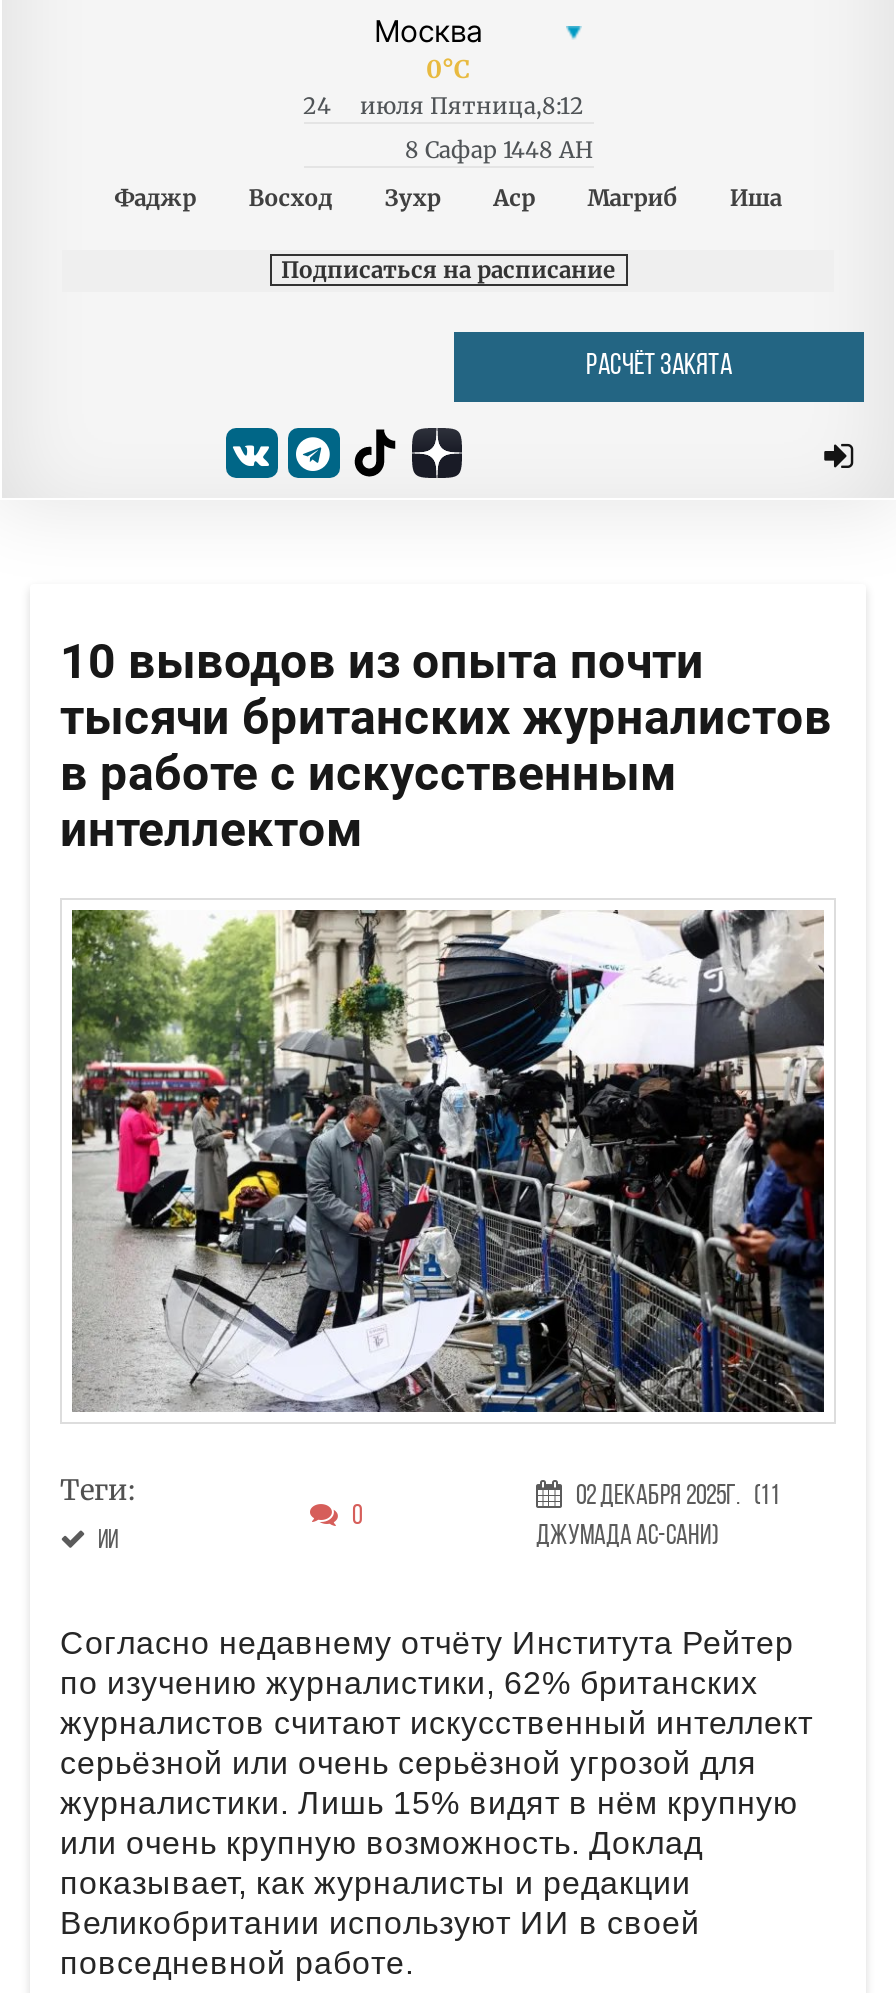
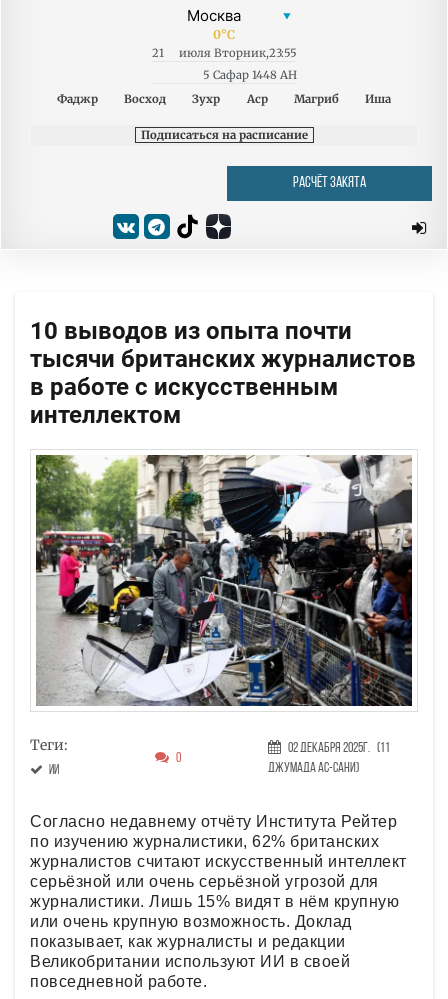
[303,92,331,120] 24 -> [151,46,163,60] 21
[360,92,584,120] июля Пятница,8:12 -> [178,46,296,60] июля Вторник,23:55
[405,136,593,164] 8 Сафар 1448 AH -> [202,68,296,82] 5 Сафар 1448 AH

